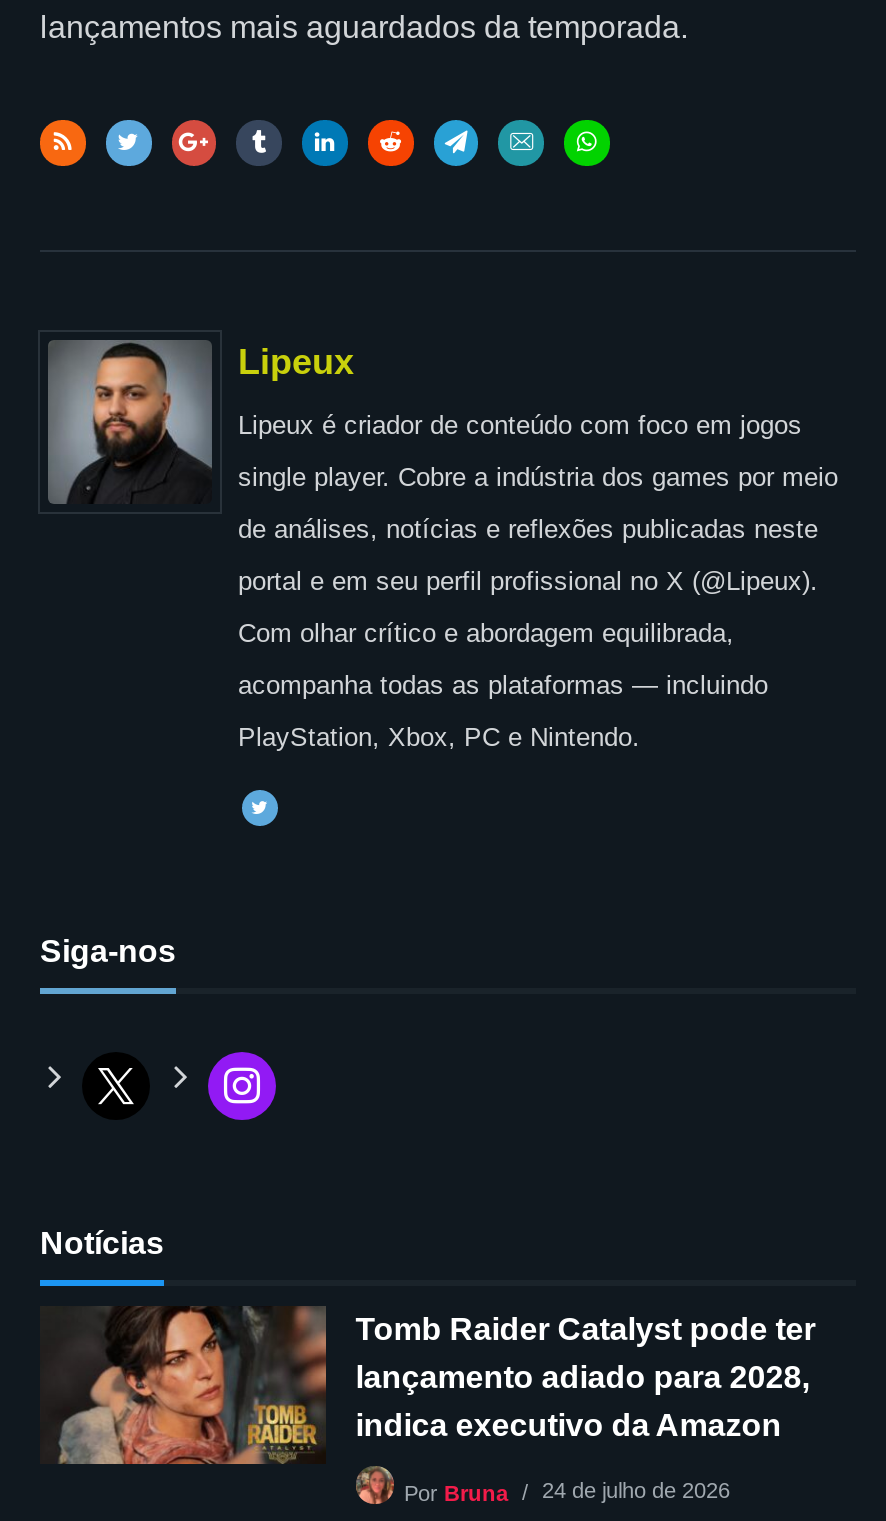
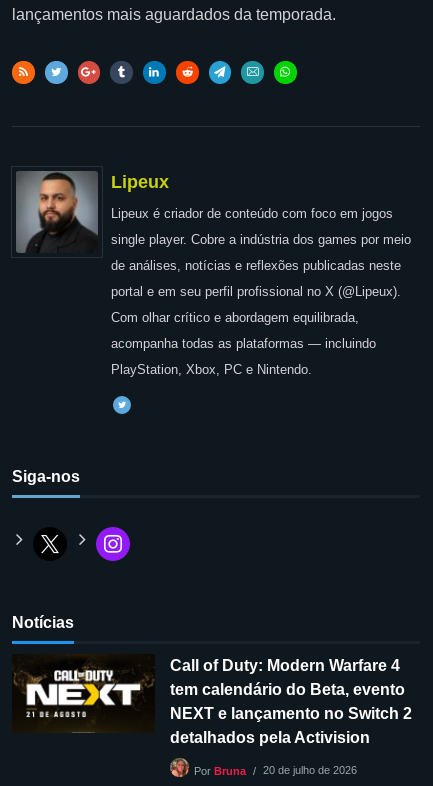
[44,1304,816,1466] [image] | Tomb Raider Catalyst pode ter | lançamento adiado para 2028, | indica executivo da Amazon -> [13,655,412,746] [image] | Call of Duty: Modern Warfare 4 | tem calendário do Beta, evento | NEXT e lançamento no Switch 2 | detalhados pela Activision
[404,1478,730,1504] Por Bruna 24 de julho de 2026 -> [194,764,357,777] Por Bruna 20 de julho de 2026

